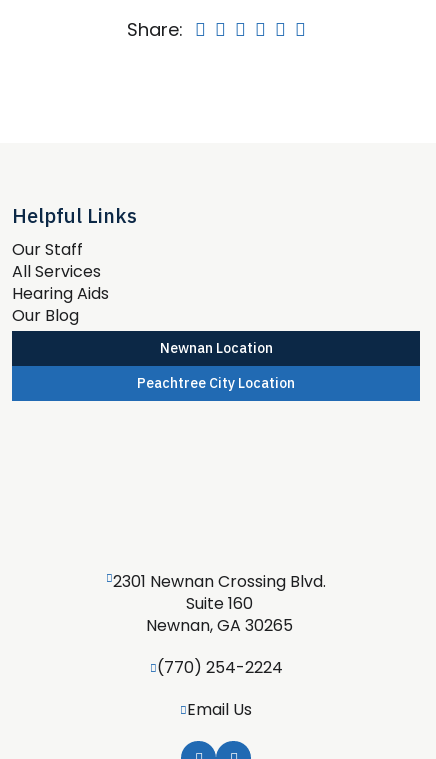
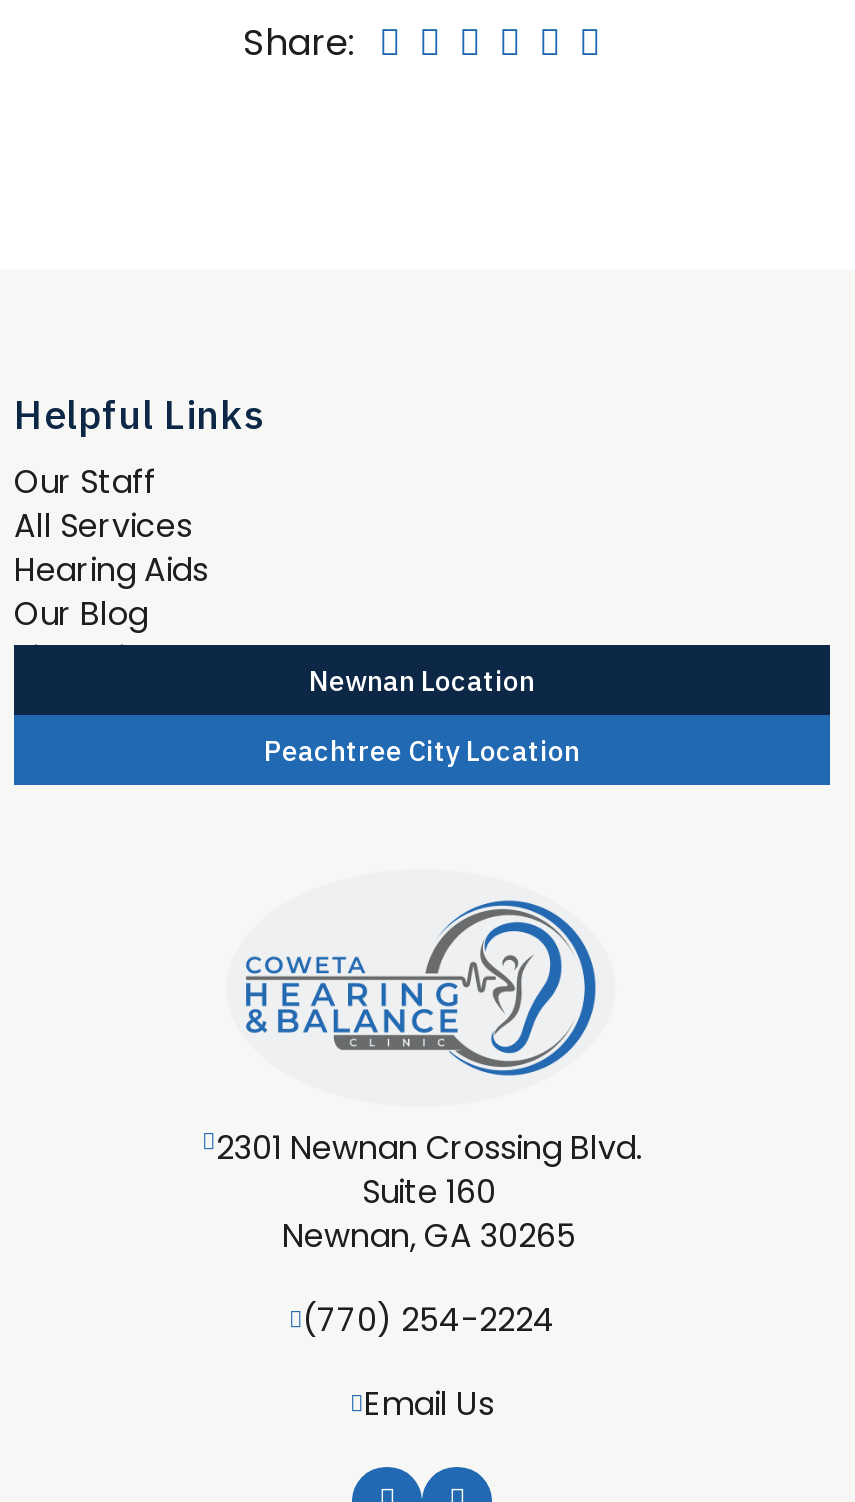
none -> [244,898,598,1078] [image]

